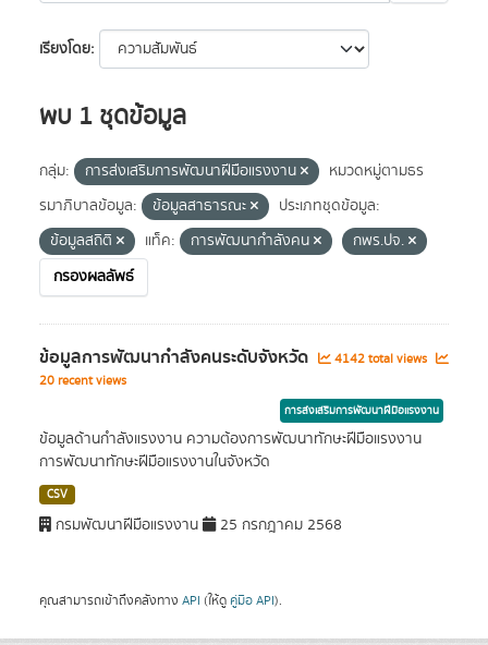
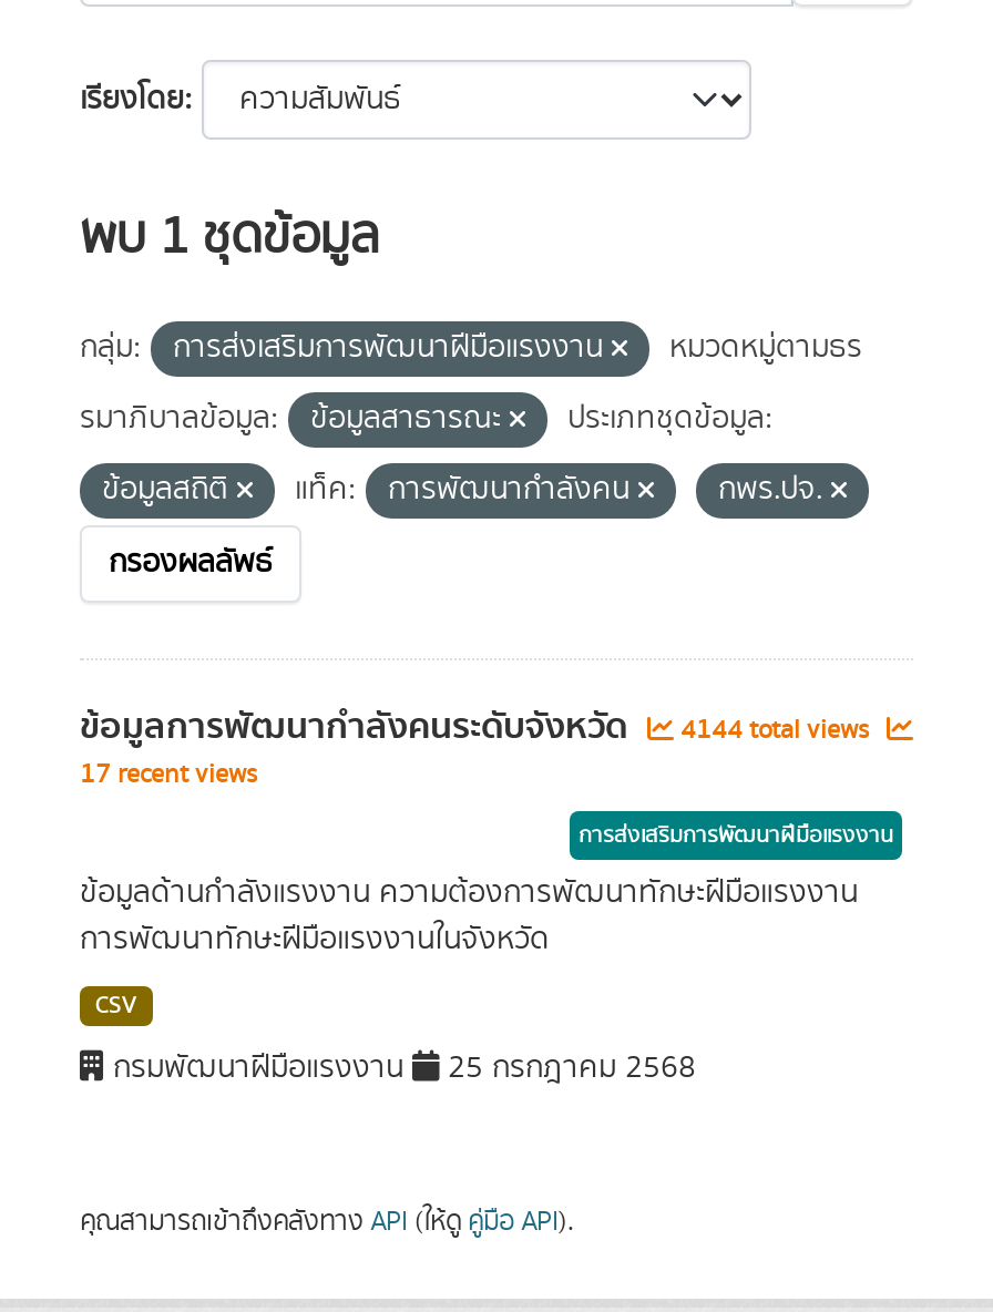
[39,343,430,372] ข้อมูลการพัฒนากำลังคนระดับจังหวัด 4142 total views -> [80,698,876,756] ข้อมูลการพัฒนากำลังคนระดับจังหวัด 4144 total views
[39,372,126,390] 20 recent views -> [80,756,257,793] 17 recent views

